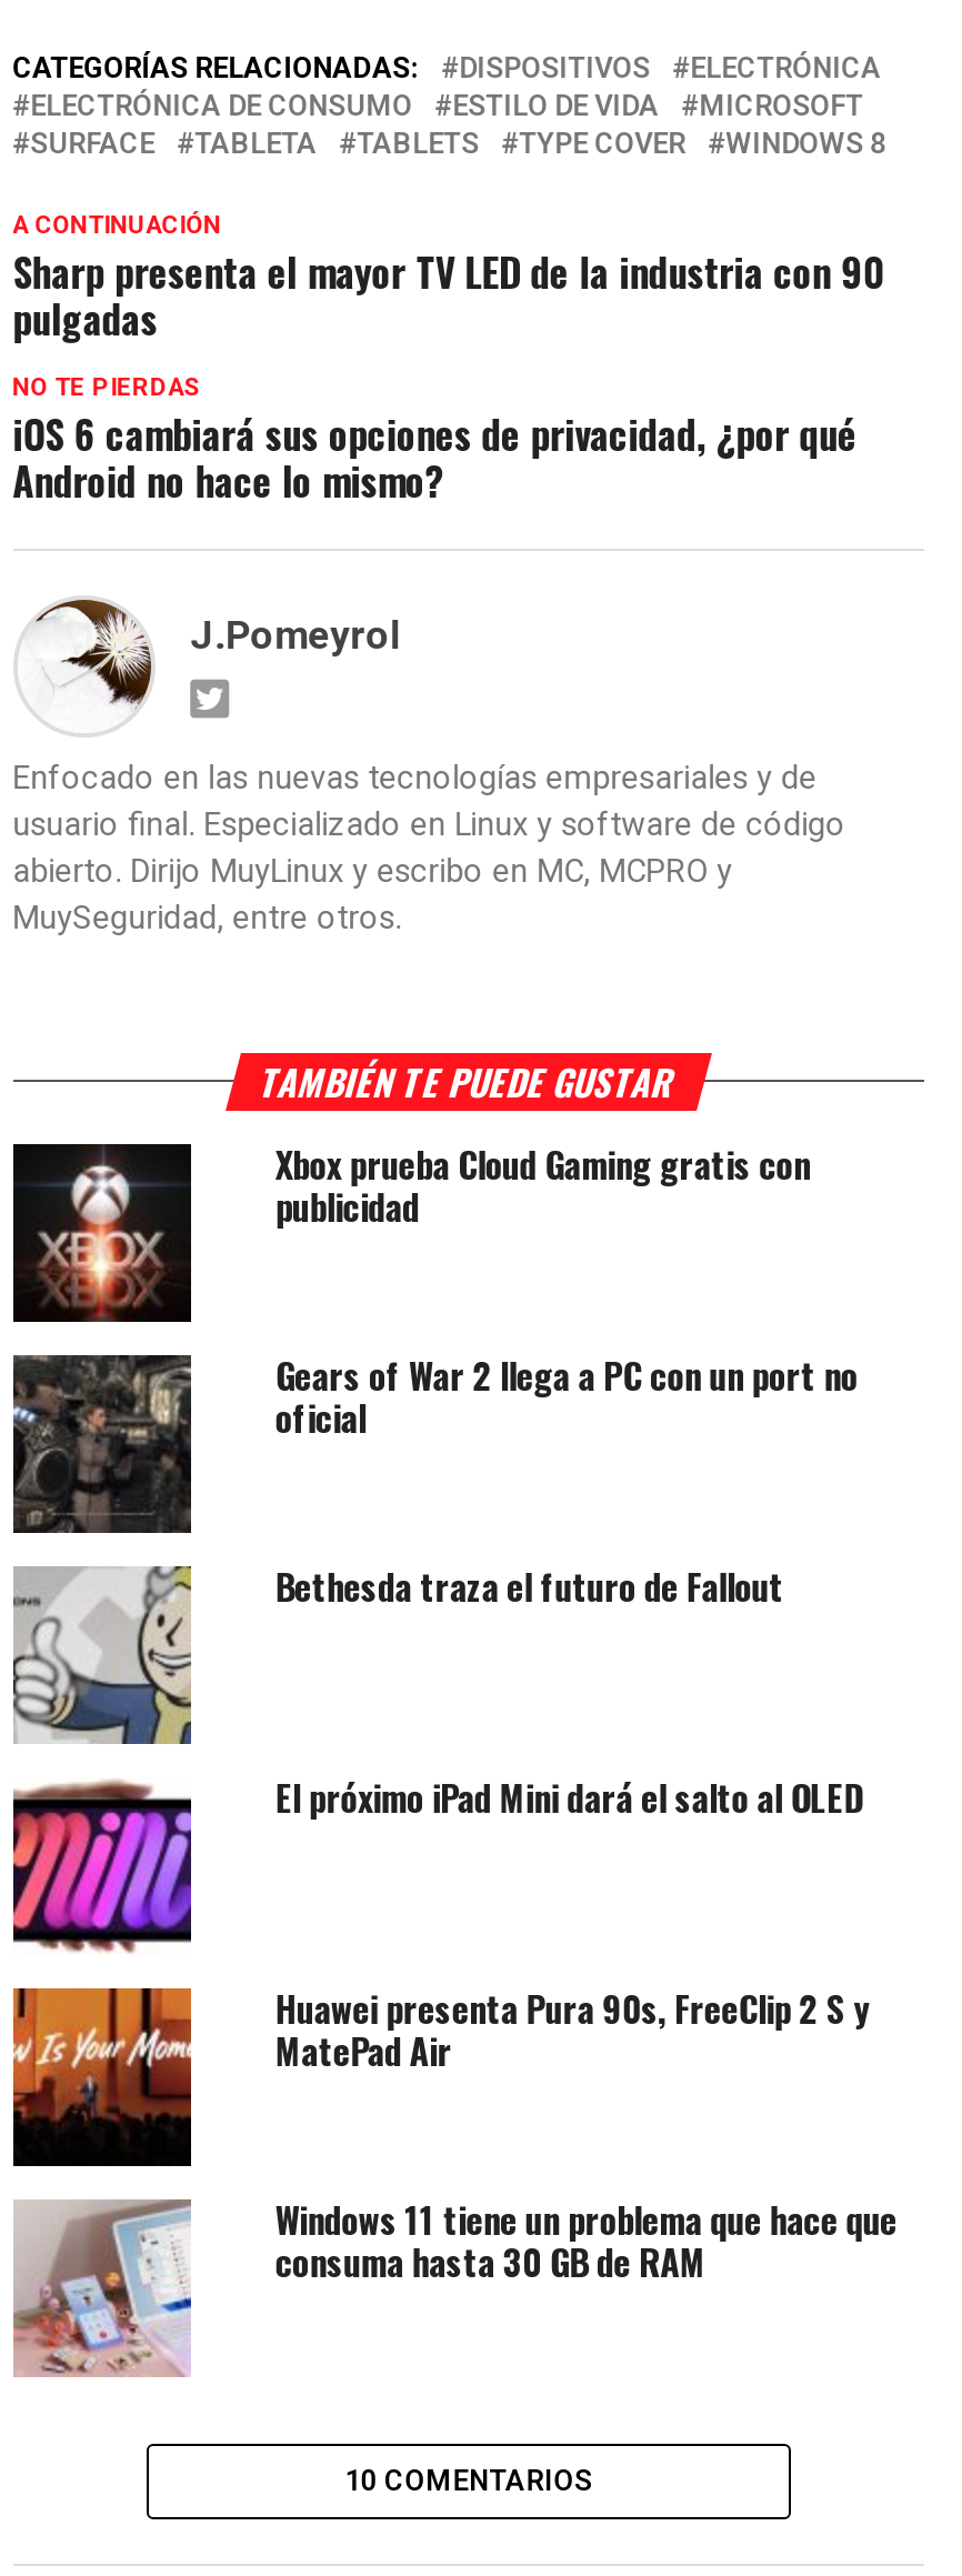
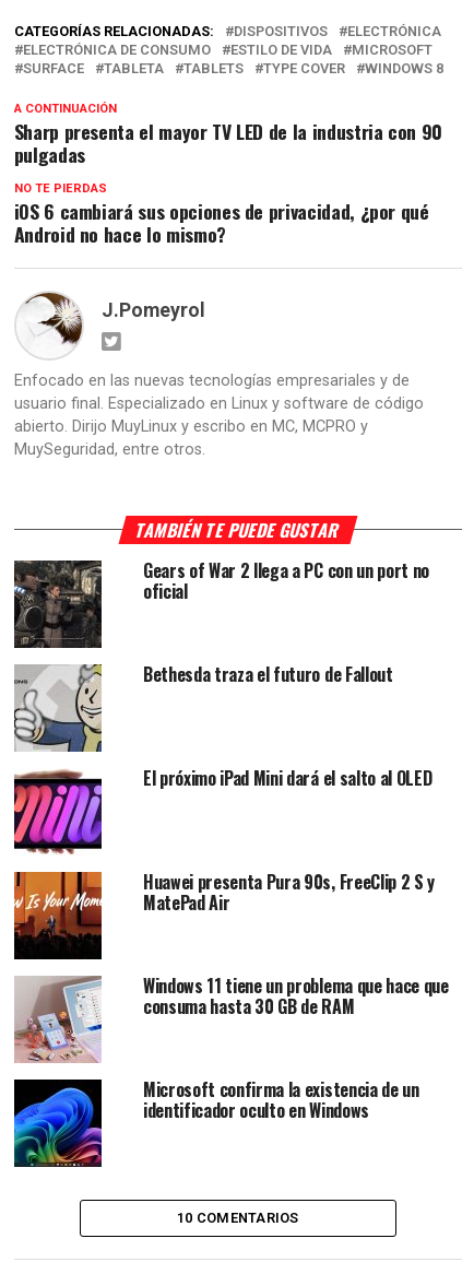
[11,1138,810,1322] [image] | Xbox prueba Cloud Gaming gratis con | publicidad -> none
moved [9,1349,897,2289] -> [12,557,449,1020]: [image] | Gears of War 2 llega a PC con un port no | oficial | ... | Windows 11 tiene un problema que hace que | consuma hasta 30 GB de RAM
none -> [13,1076,419,1168] [image] | Microsoft confirma la existencia de un | identificador oculto en Windows

